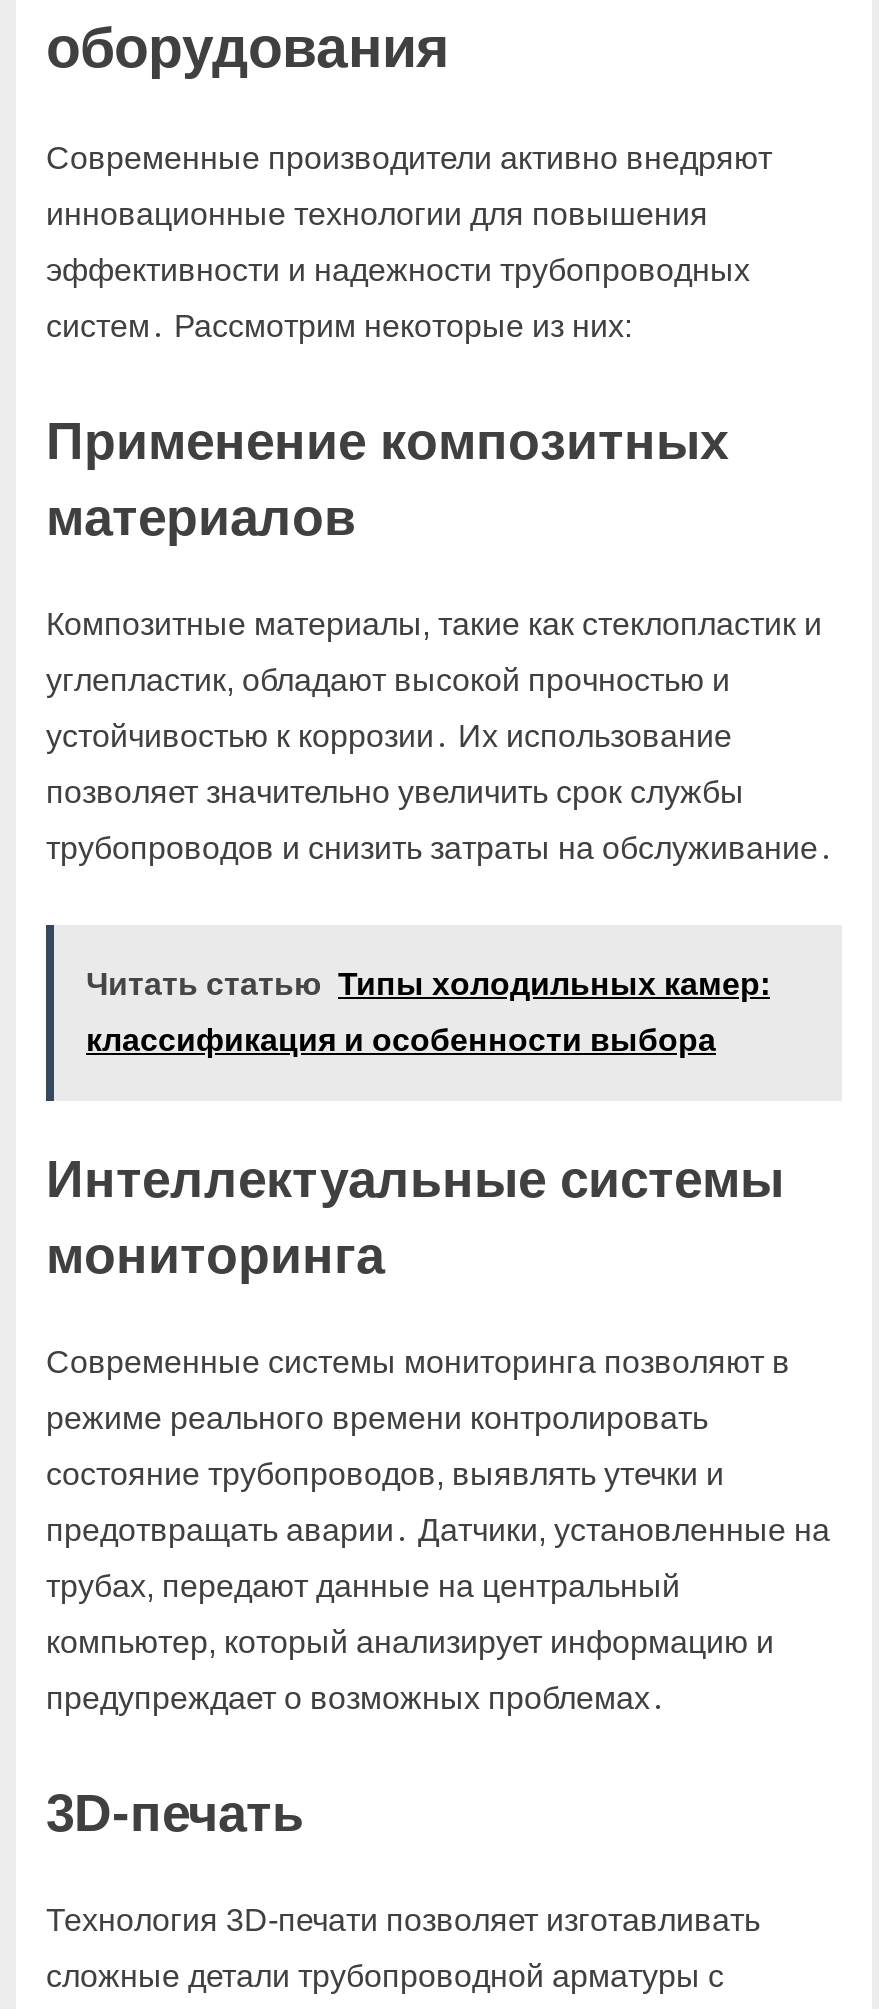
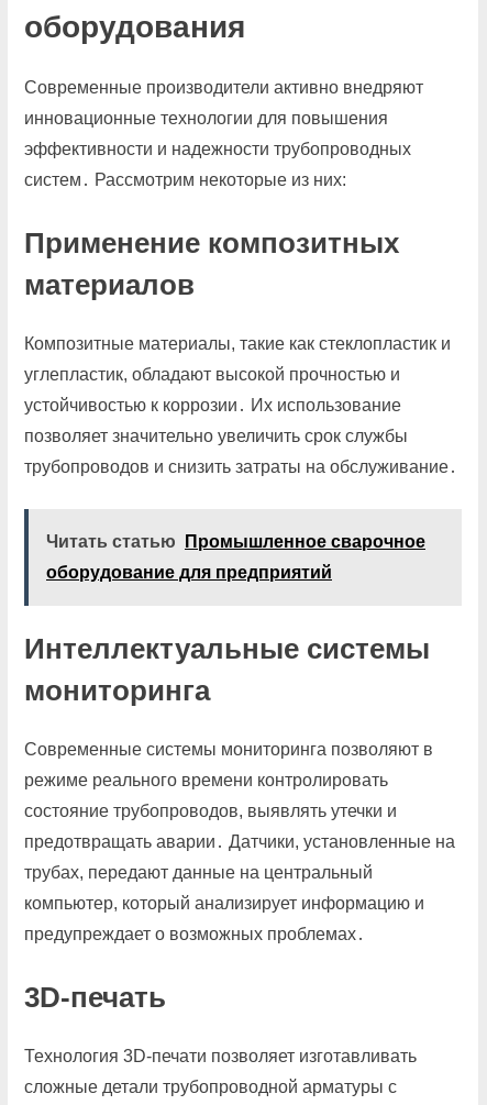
[86,966,770,1000] Читать статью Типы холодильных камер: -> [46,532,425,550] Читать статью Промышленное сварочное
[86,1022,716,1056] классификация и особенности выбора -> [46,563,332,581] оборудование для предприятий

